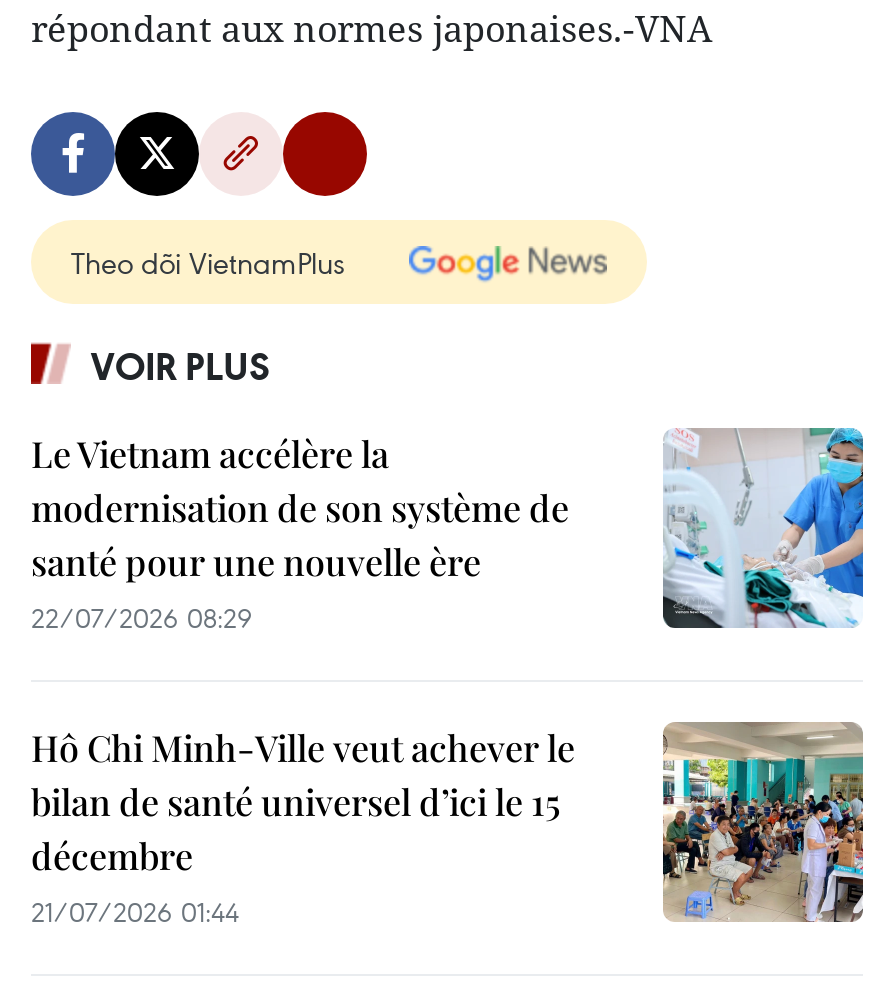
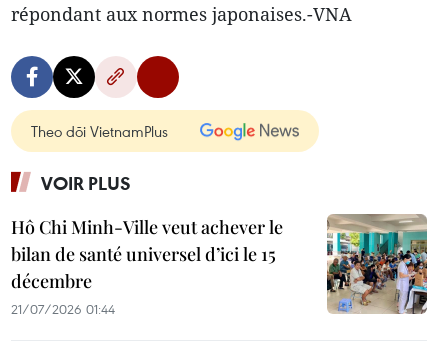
[31,431,569,637] Le Vietnam accélère la | modernisation de son système de | santé pour une nouvelle ère | 22/07/2026 08:29 -> none
[663,428,865,630] [image] -> none

